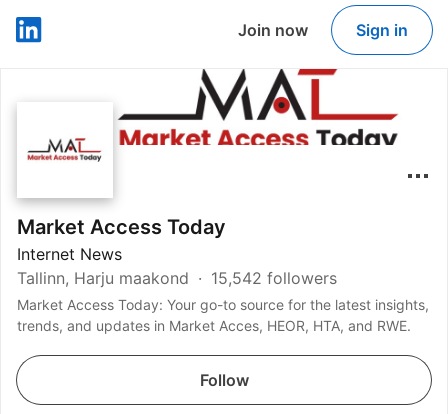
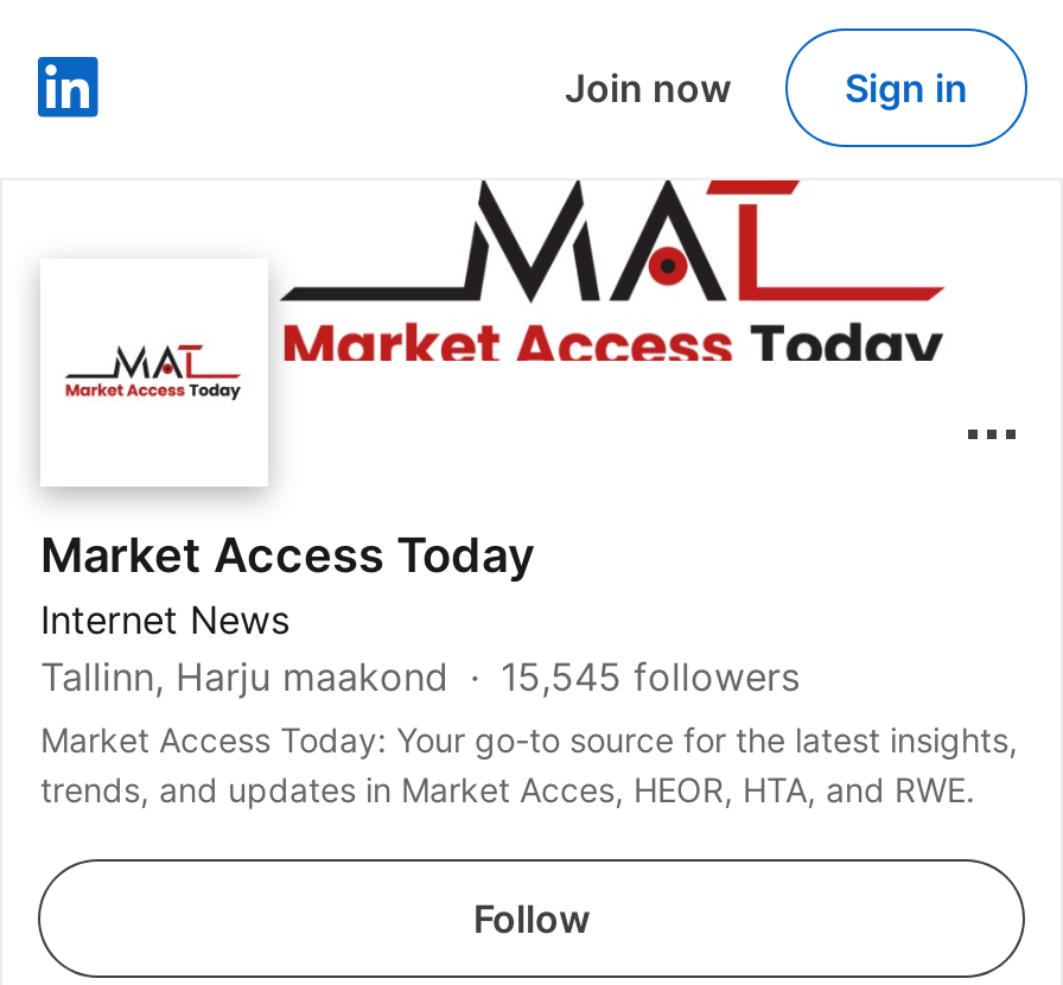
[17,268,337,288] Tallinn, Harju maakond 15,542 followers -> [40,653,800,700] Tallinn, Harju maakond 15,545 followers

